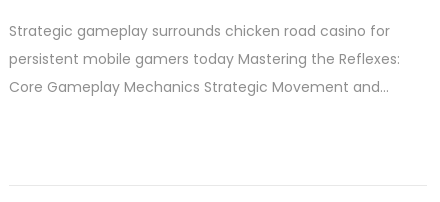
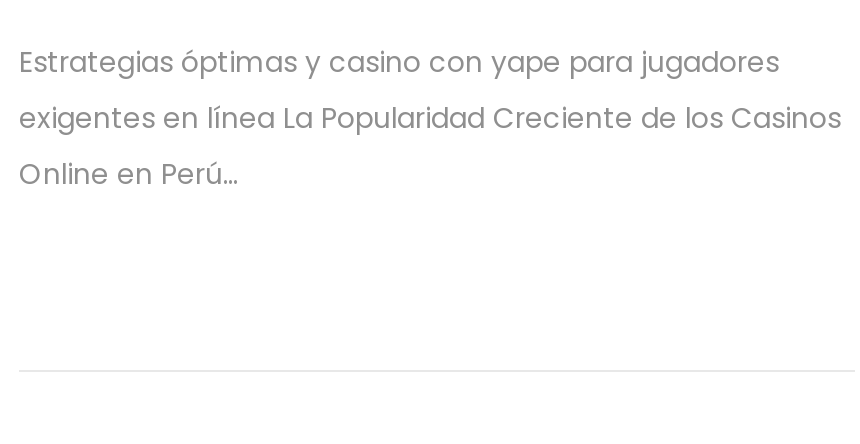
[9,21,400,97] Strategic gameplay surrounds chicken road casino for | persistent mobile gamers today Mastering the Reflexes: | Core Gameplay Mechanics Strategic Movement and… -> [19,42,841,194] Estrategias óptimas y casino con yape para jugadores | exigentes en línea La Popularidad Creciente de los Casinos | Online en Perú…

